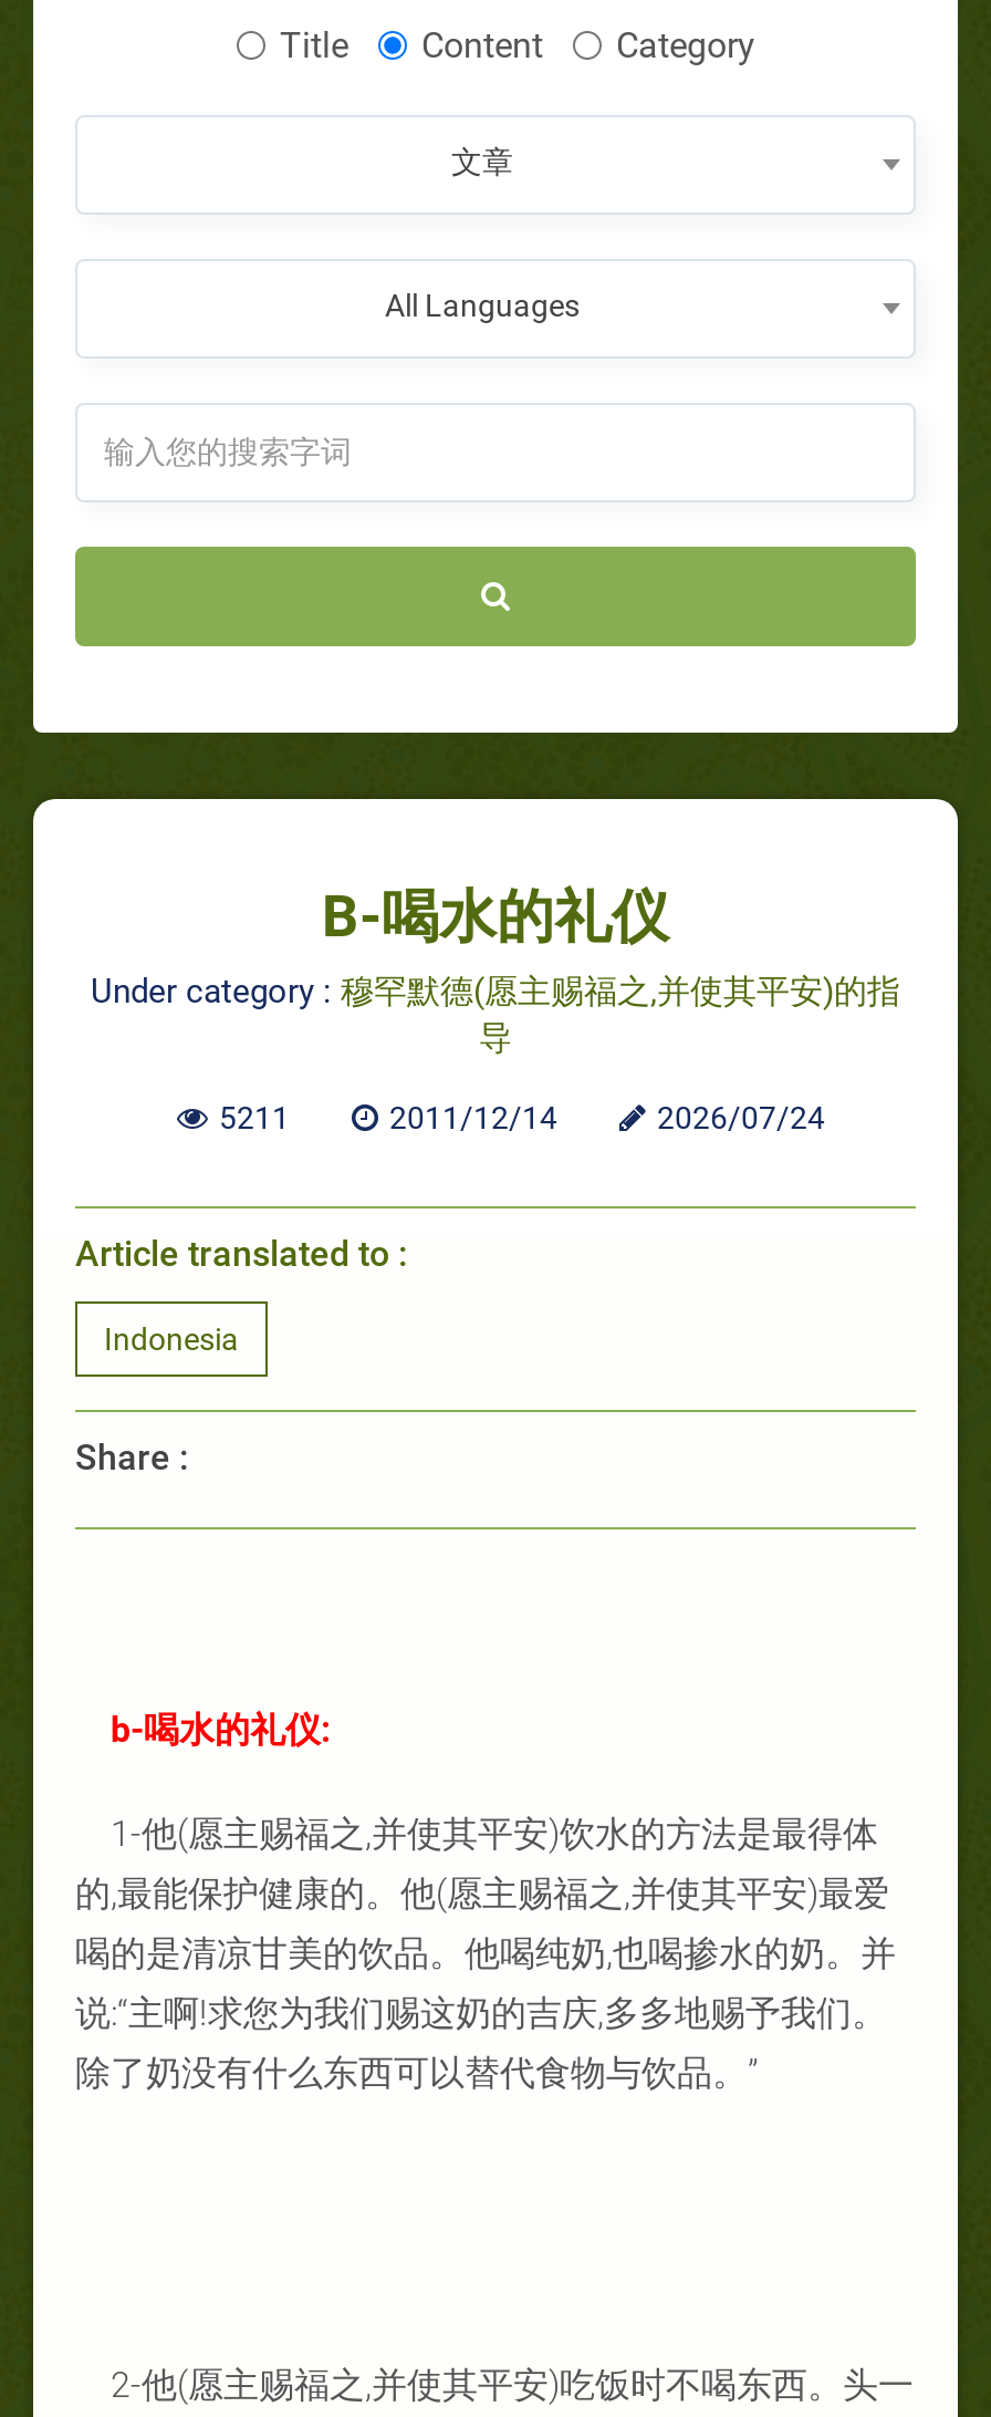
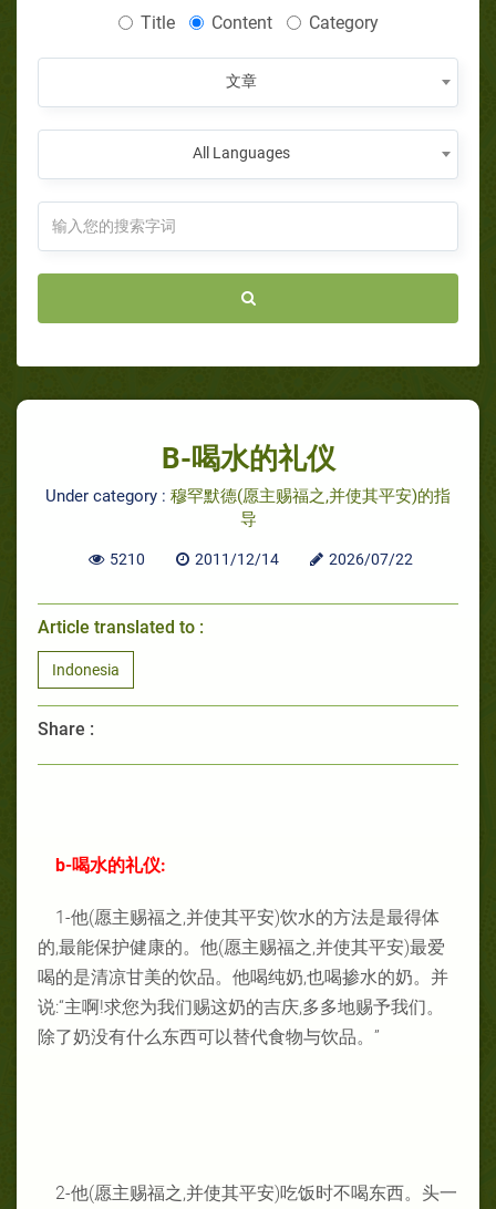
[219,1099,290,1135] 5211 -> [110,550,145,568] 5210
[657,1099,825,1135] 2026/07/24 -> [329,550,413,568] 2026/07/22

